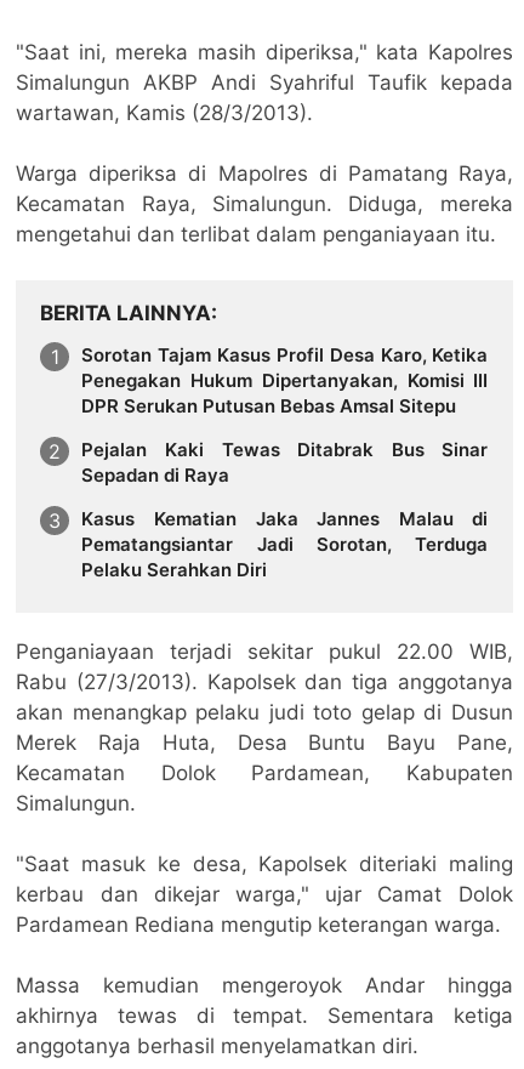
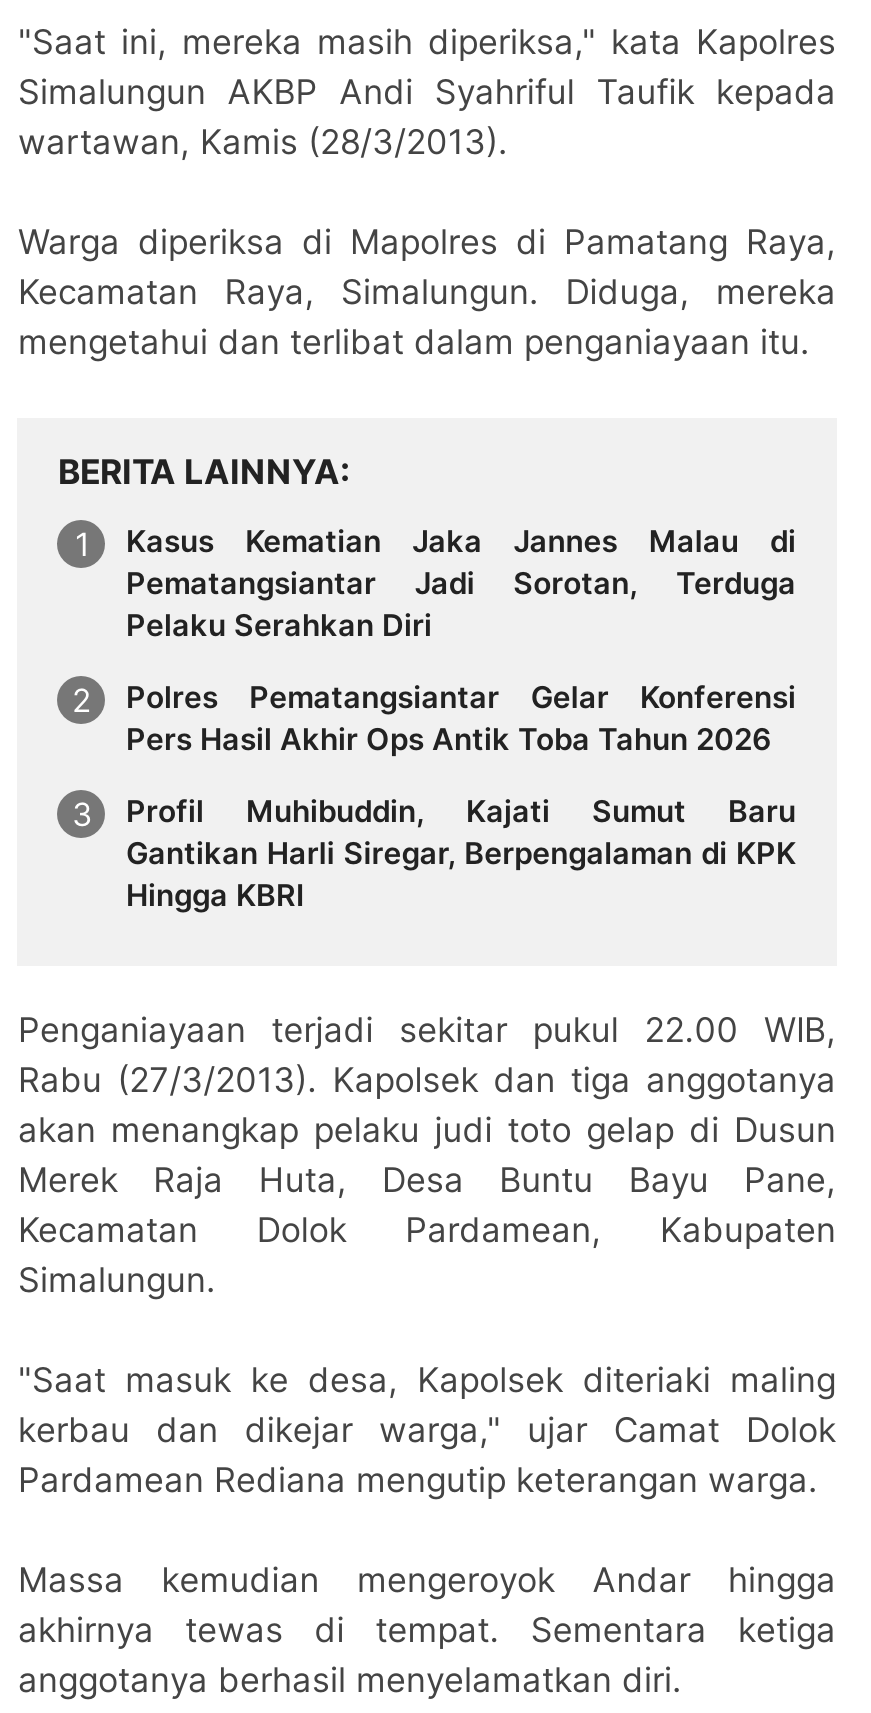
[82,344,488,487] Sorotan Tajam Kasus Profil Desa Karo, Ketika | Penegakan Hukum Dipertanyakan, Komisi III | DPR Serukan Putusan Bebas Amsal Sitepu | Pejalan Kaki Tewas Ditabrak Bus Sinar | Sepadan di Raya -> none
moved [82,507,488,581] -> [126,522,796,644]: Kasus Kematian Jaka Jannes Malau di | Pematangsiantar Jadi Sorotan, Terduga | Pelaku Serahkan Diri
none -> [126,678,796,914] Polres Pematangsiantar Gelar Konferensi | Pers Hasil Akhir Ops Antik Toba Tahun 2026 | Profil Muhibuddin, Kajati Sumut Baru | Gantikan Harli Siregar, Berpengalaman di KPK | Hingga KBRI

